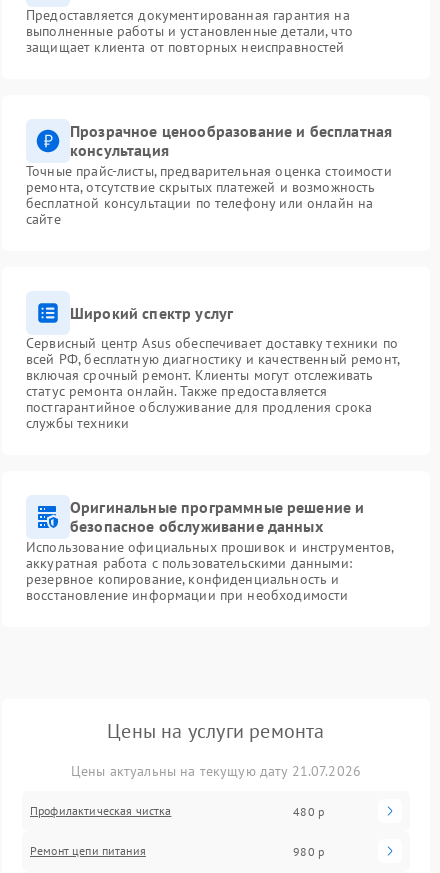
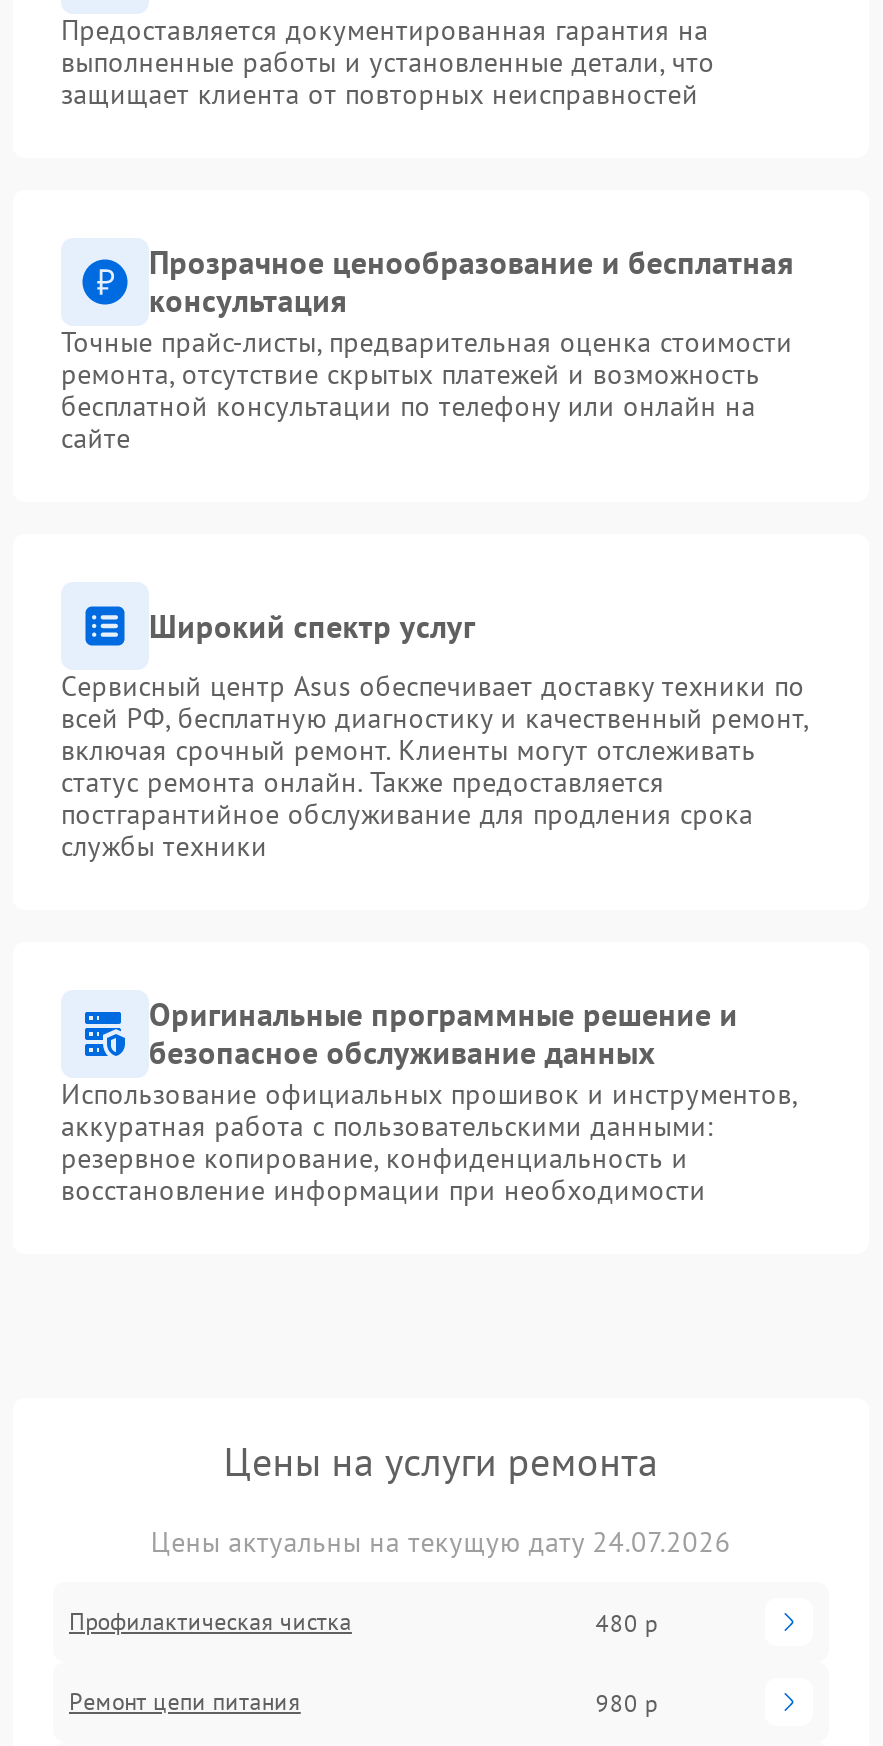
[71,762,361,780] Цены актуальны на текущую дату 21.07.2026 -> [151,1524,731,1560] Цены актуальны на текущую дату 24.07.2026

